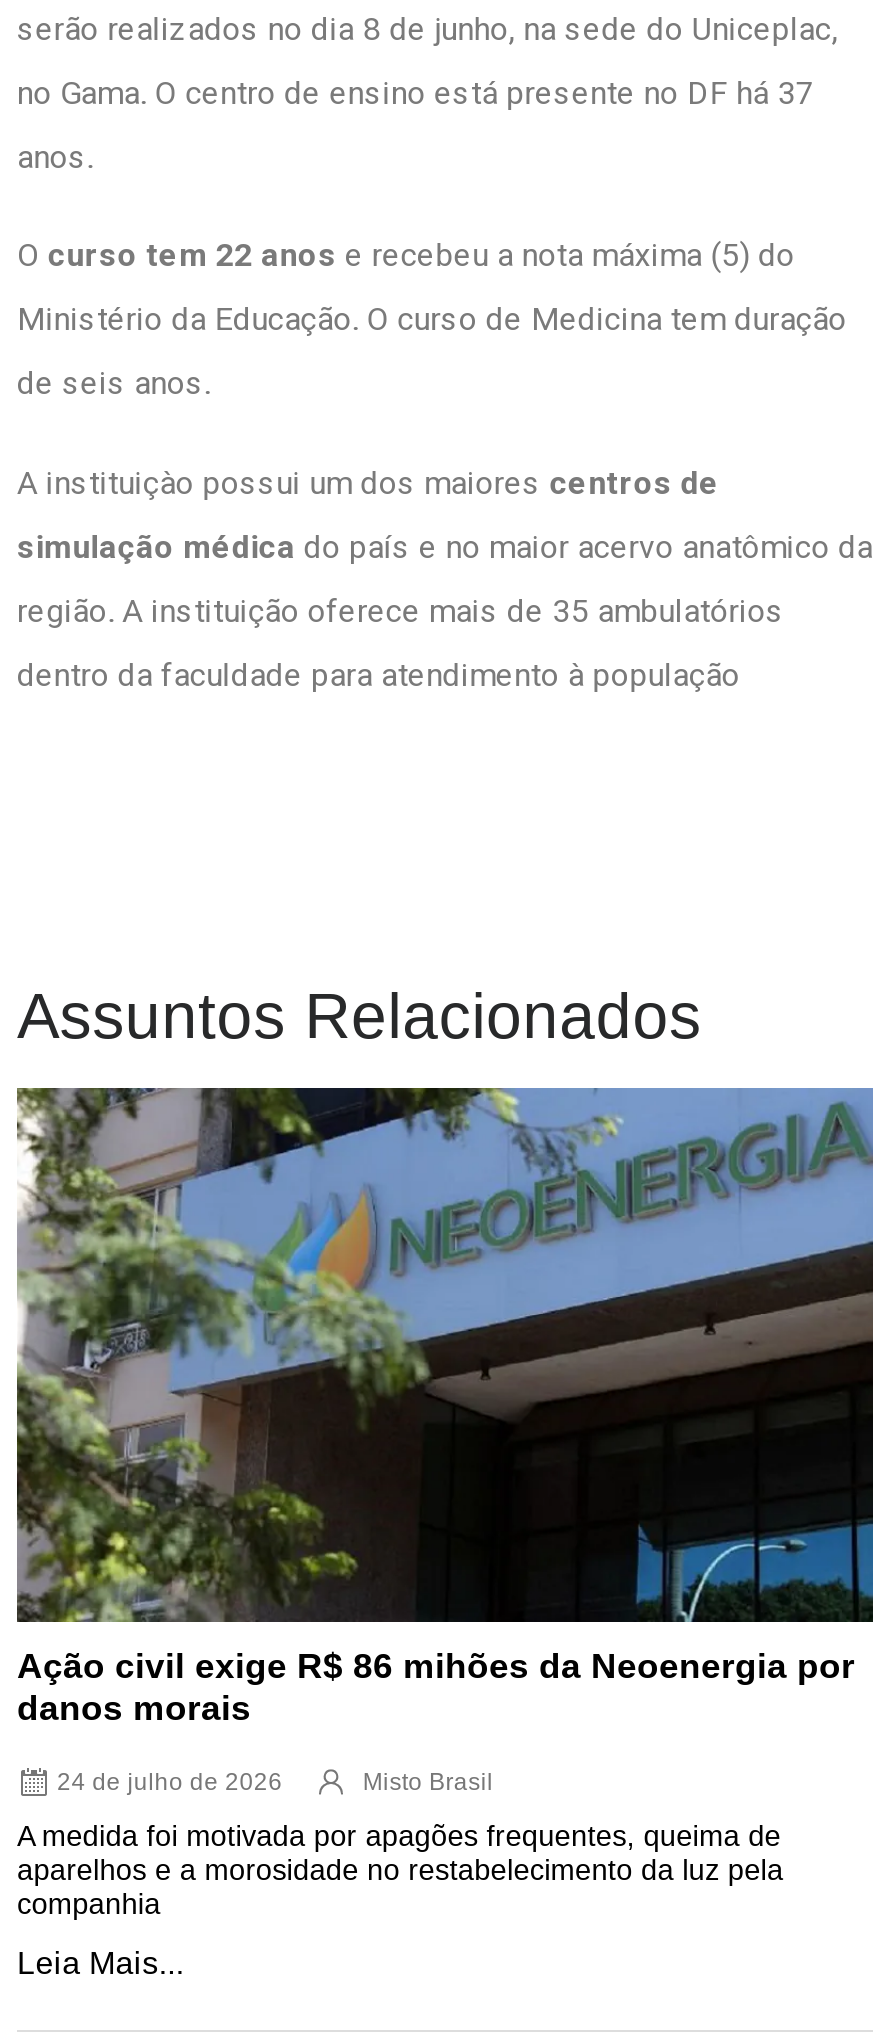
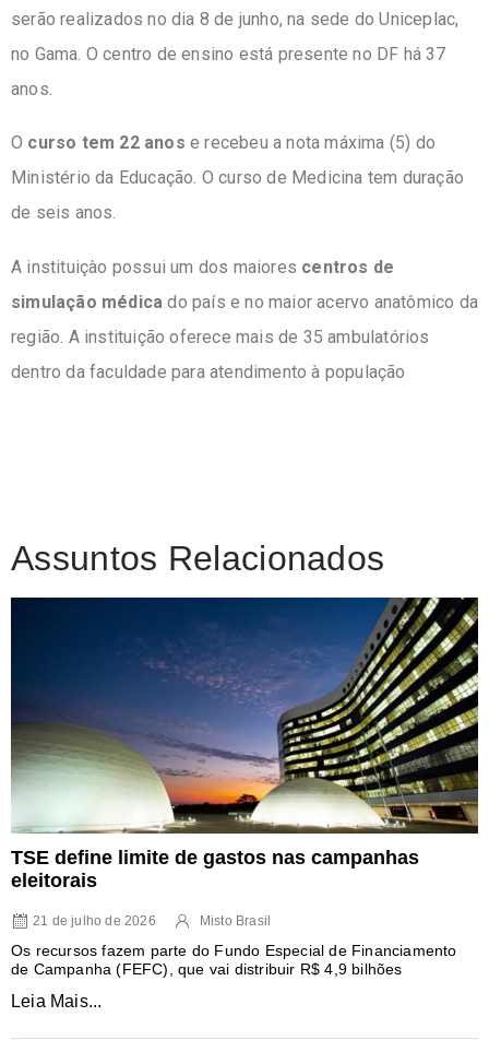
[15,1086,875,1729] [image] | Ação civil exige R$ 86 mihões da Neoenergia por | danos morais -> [10,596,479,891] [image] | TSE define limite de gastos nas campanhas | eleitorais
[57,1769,283,1797] 24 de julho de 2026 -> [33,913,156,928] 21 de julho de 2026
[17,1821,783,1921] A medida foi motivada por apagões frequentes, queima de | aparelhos e a morosidade no restabelecimento da luz pela | companhia -> [11,941,457,978] Os recursos fazem parte do Fundo Especial de Financiamento | de Campanha (FEFC), que vai distribuir R$ 4,9 bilhões

